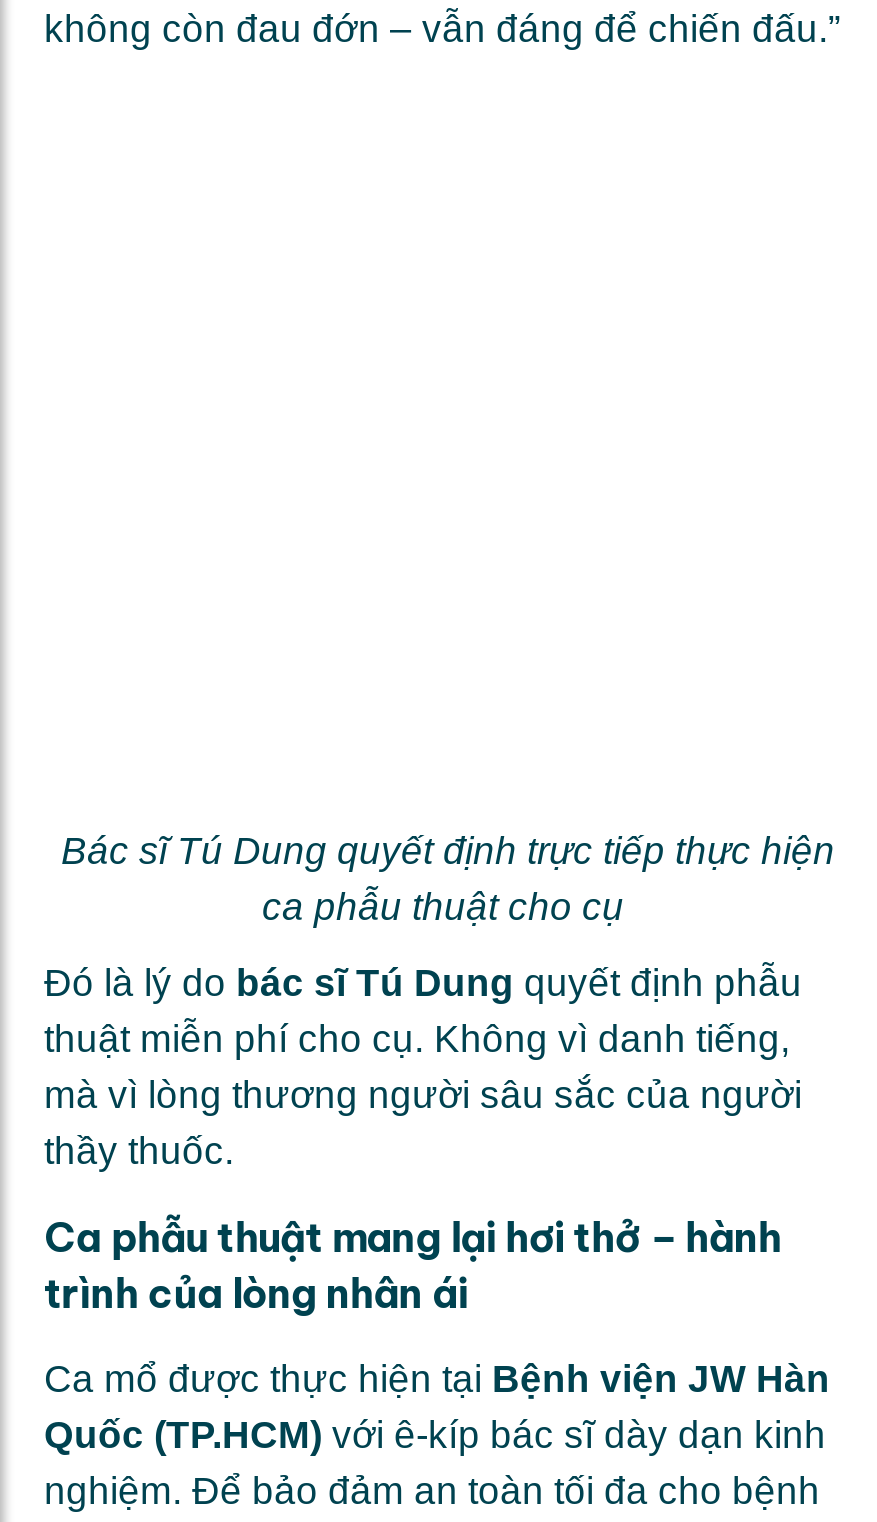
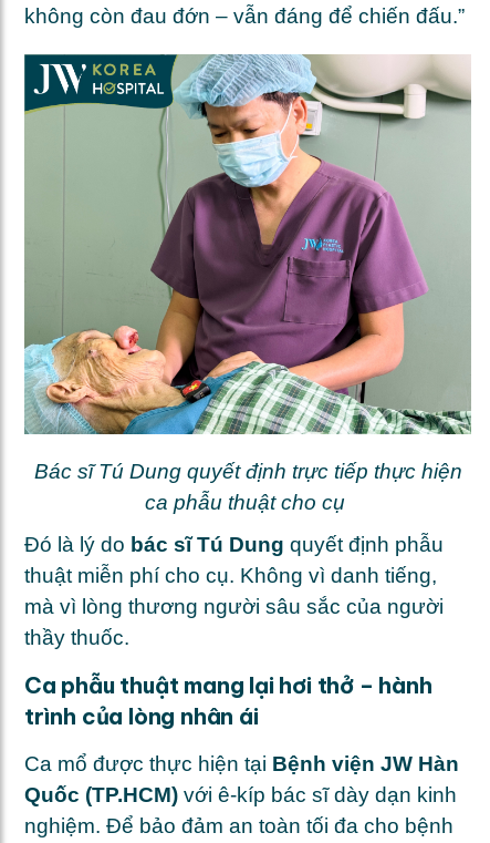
none -> [23,53,472,435] [image]

